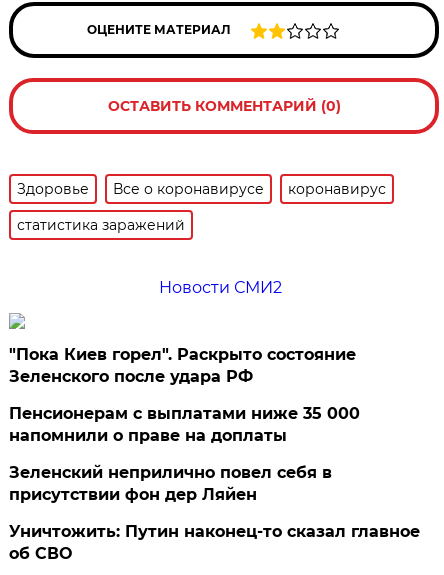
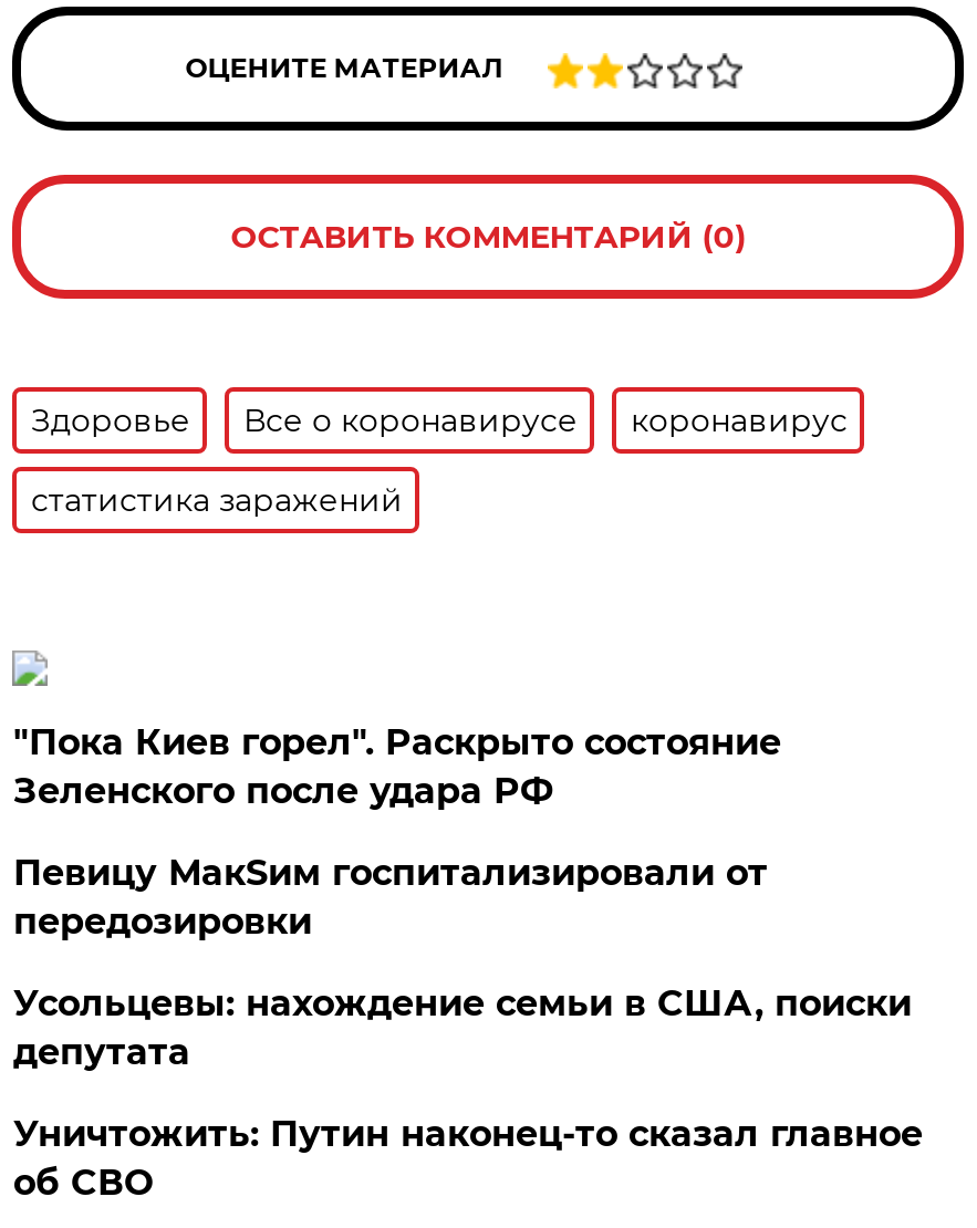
[159,278,282,297] Новости СМИ2 -> none
[9,404,360,445] Пенсионерам с выплатами ниже 35 000 | напомнили о праве на доплаты -> [13,852,768,943] Певицу МакSим госпитализировали от | передозировки
[9,463,332,504] Зеленский неприлично повел cебя в | присутствии фон дер Ляйен -> [13,982,911,1073] Усольцевы: нахождение семьи в США, поиски | депутата

